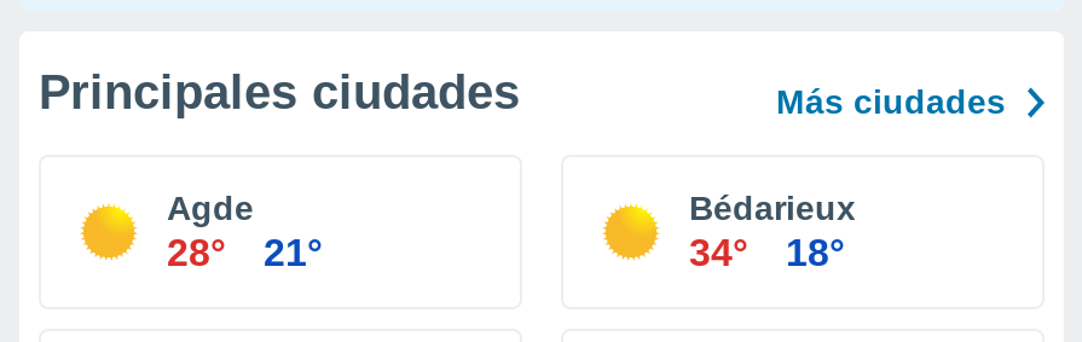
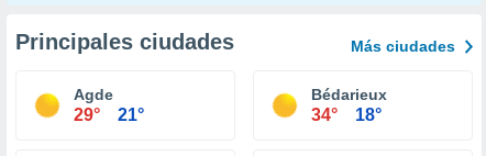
[167,232,322,273] 28° 21° -> [74,105,144,124] 29° 21°

